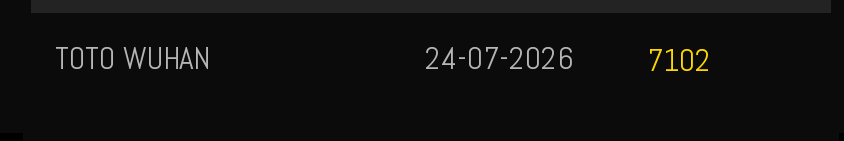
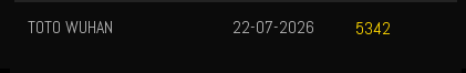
[425,39,573,79] 24-07-2026 -> [232,17,314,39] 22-07-2026
[647,40,711,80] 7102 -> [355,17,391,39] 5342

